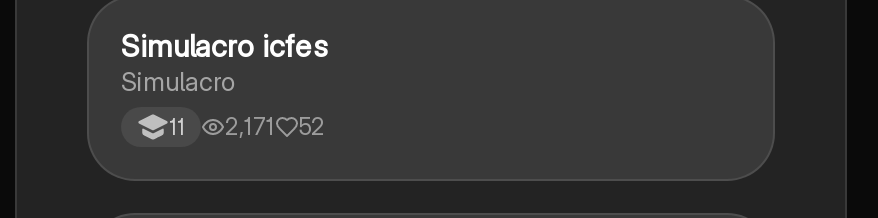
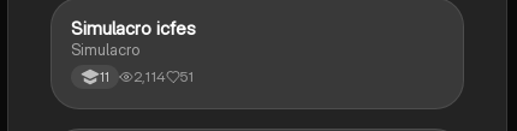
[225,111,275,141] 2,171 -> [133,67,166,85] 2,114
[299,111,325,141] 52 -> [180,67,194,85] 51

